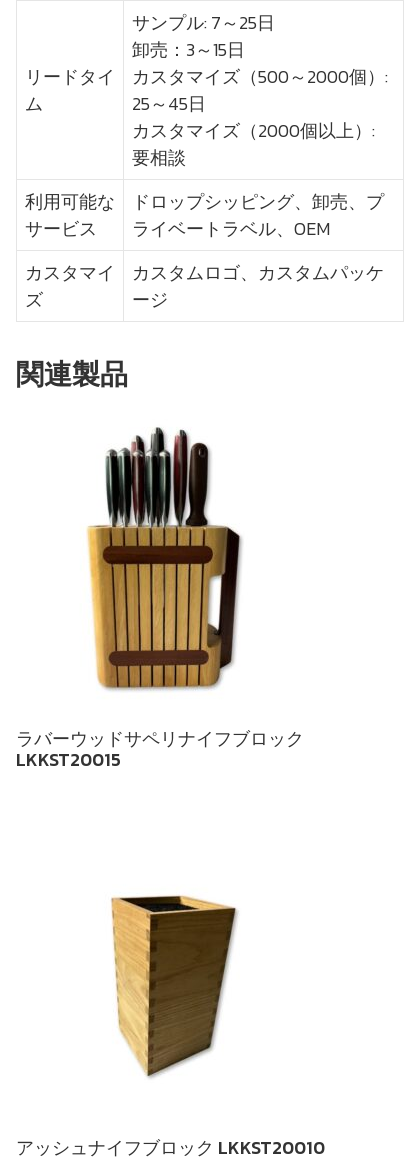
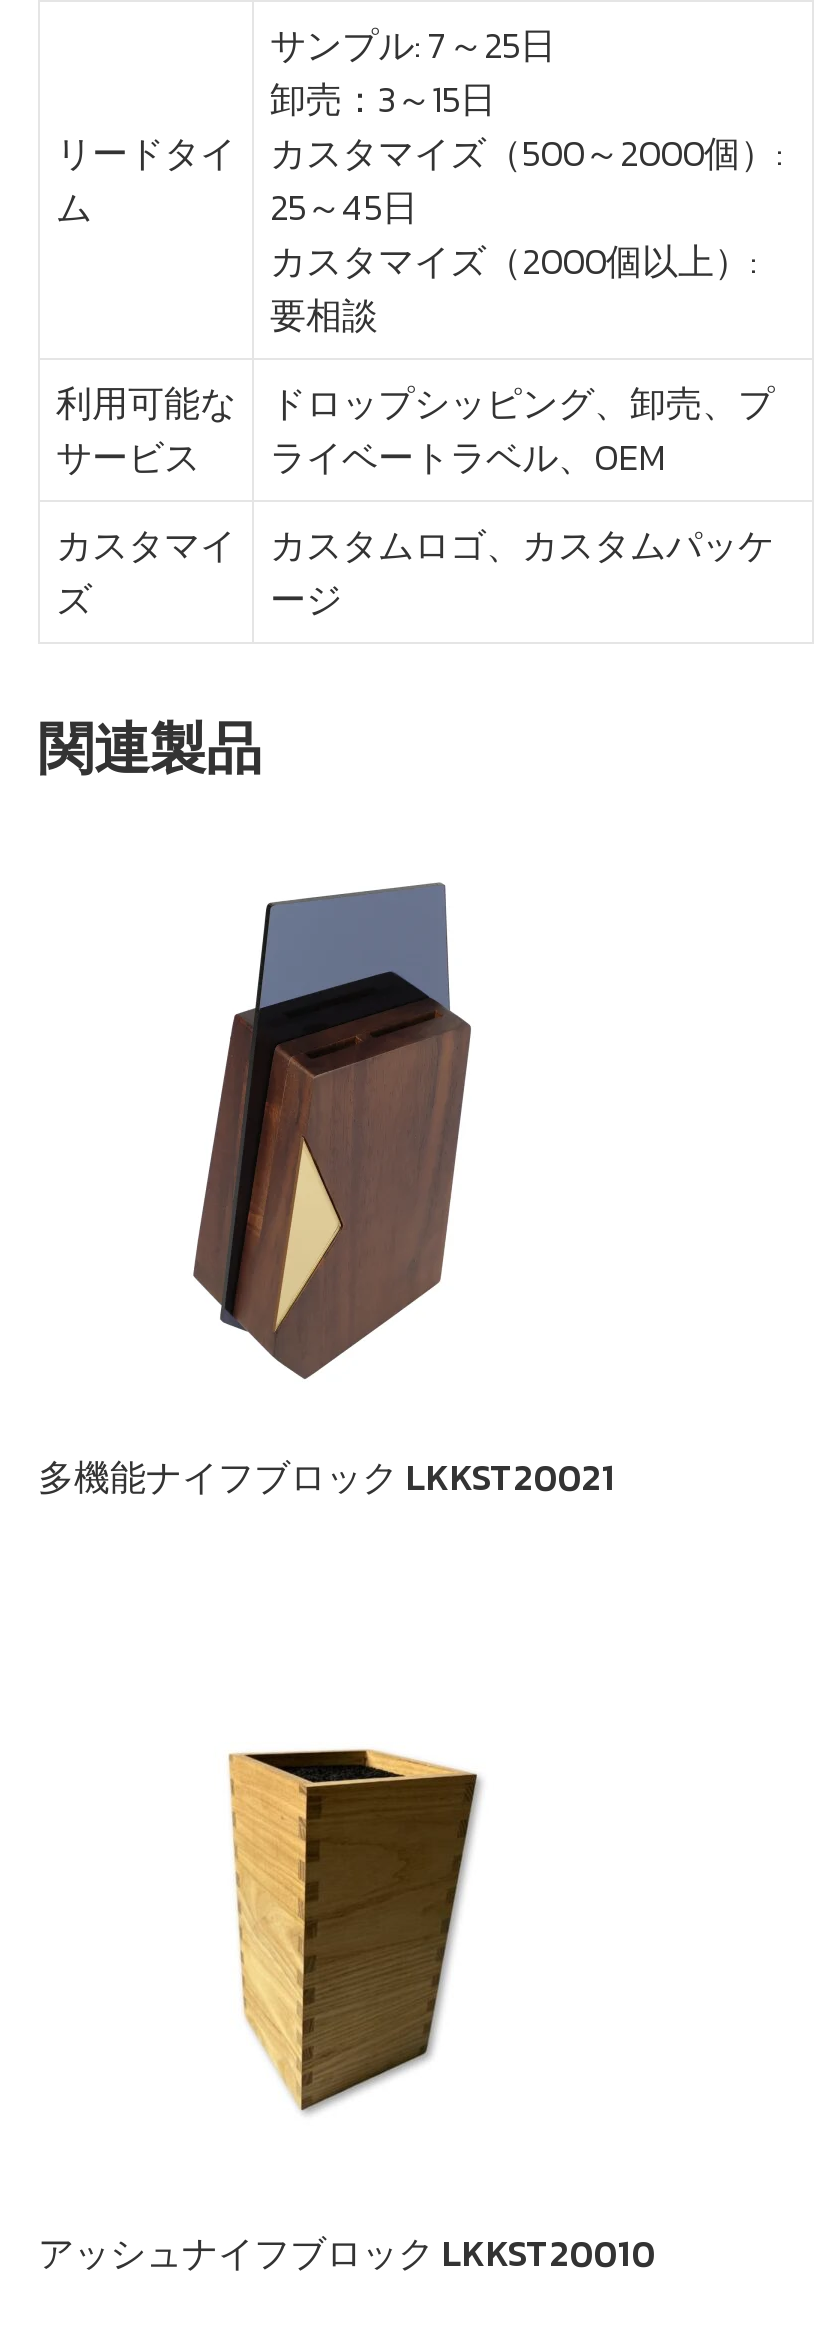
[16,426,304,773] [image] | ラバーウッドサペリナイフブロック | LKKST20015 -> [38,856,616,1504] [image] | 多機能ナイフブロック LKKST20021

